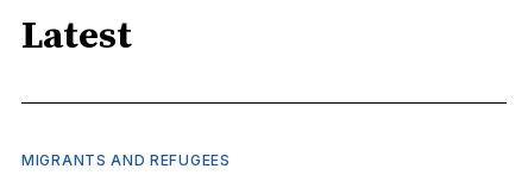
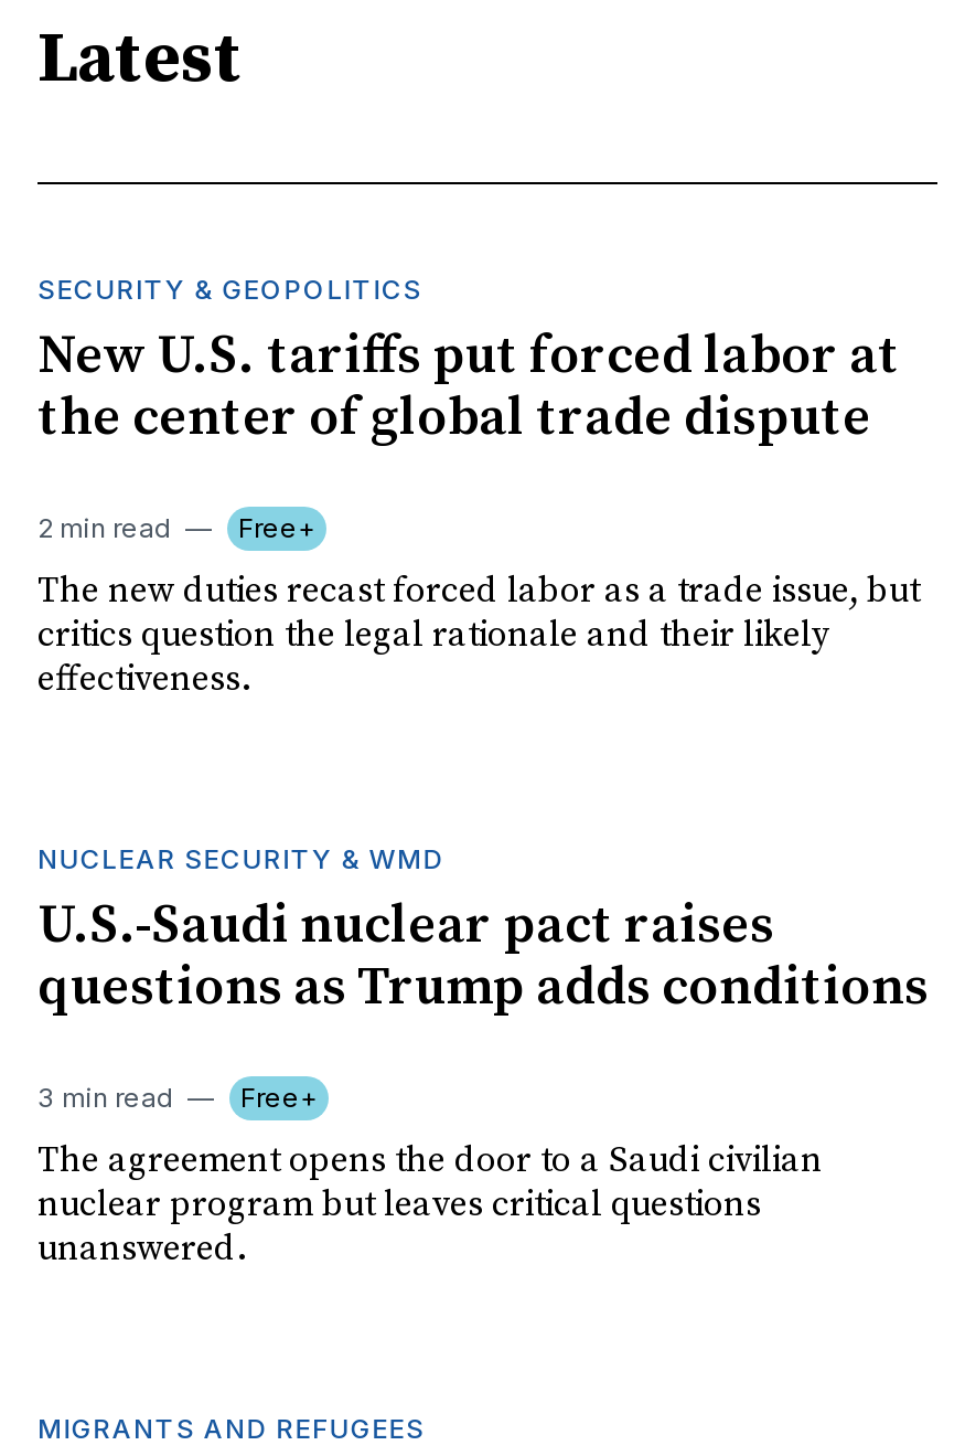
none -> [37,272,920,701] SECURITY & GEOPOLITICS | New U.S. tariffs put forced labor at | the center of global trade dispute | 2 min read | Free+ | The new duties recast forced labor as a trade issue, but | critics question the legal rationale and their likely | effectiveness.
none -> [37,842,929,1270] NUCLEAR SECURITY & WMD | U.S.-Saudi nuclear pact raises | questions as Trump adds conditions | 3 min read | Free+ | The agreement opens the door to a Saudi civilian | nuclear program but leaves critical questions | unanswered.

